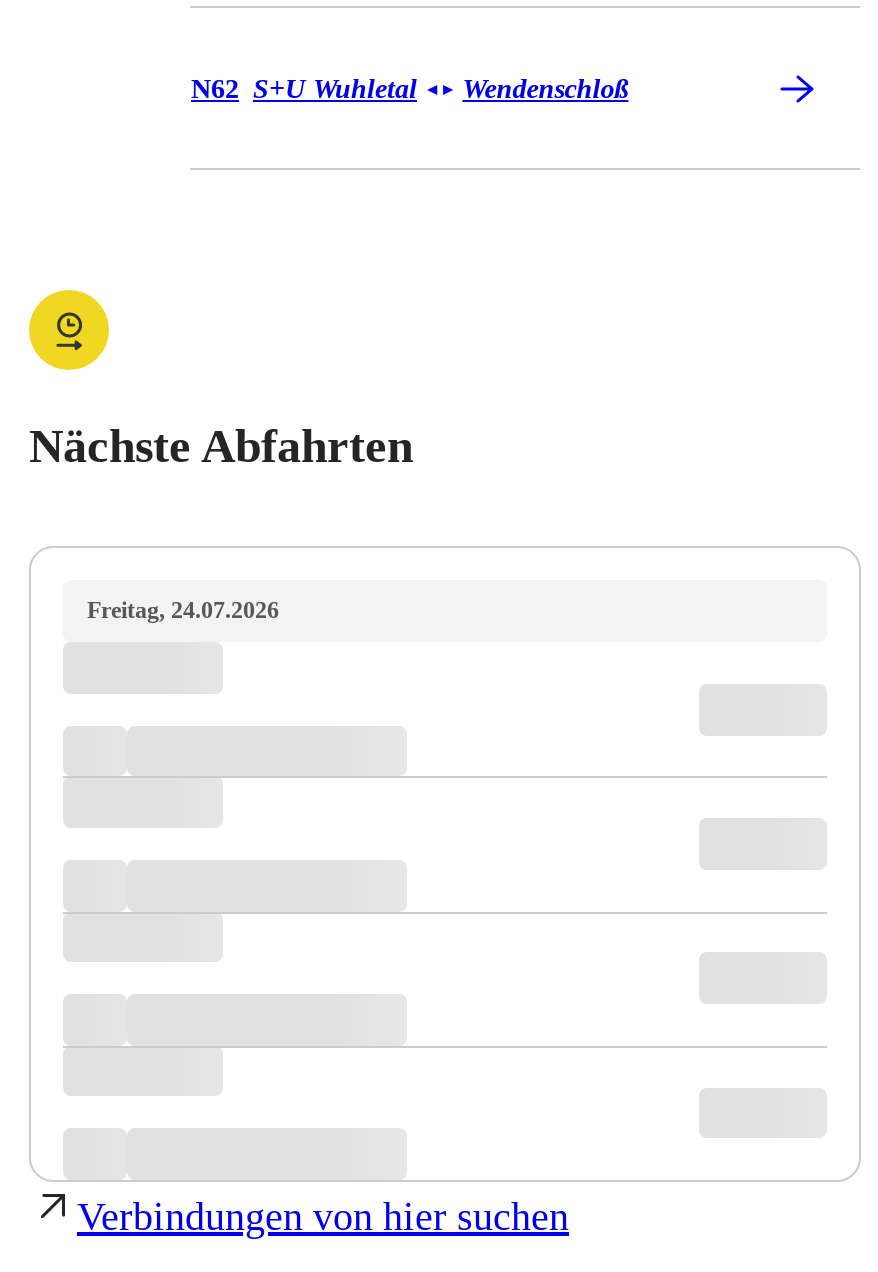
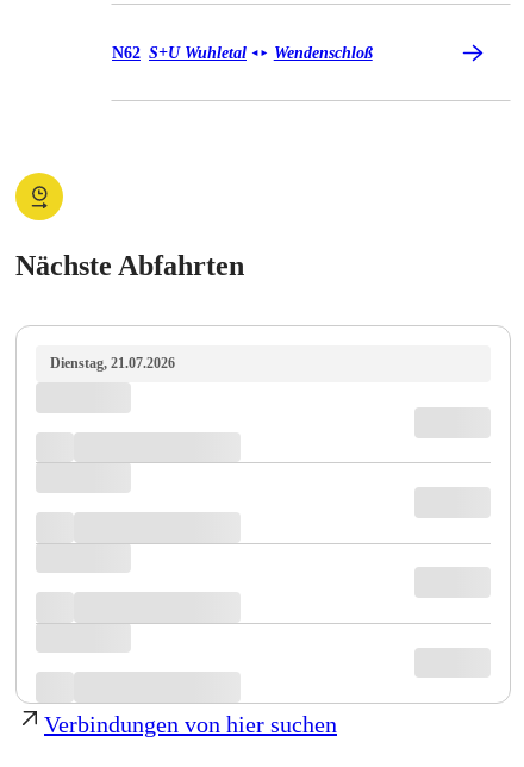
[87,596,279,624] Freitag, 24.07.2026 -> [50,355,175,372] Dienstag, 21.07.2026

